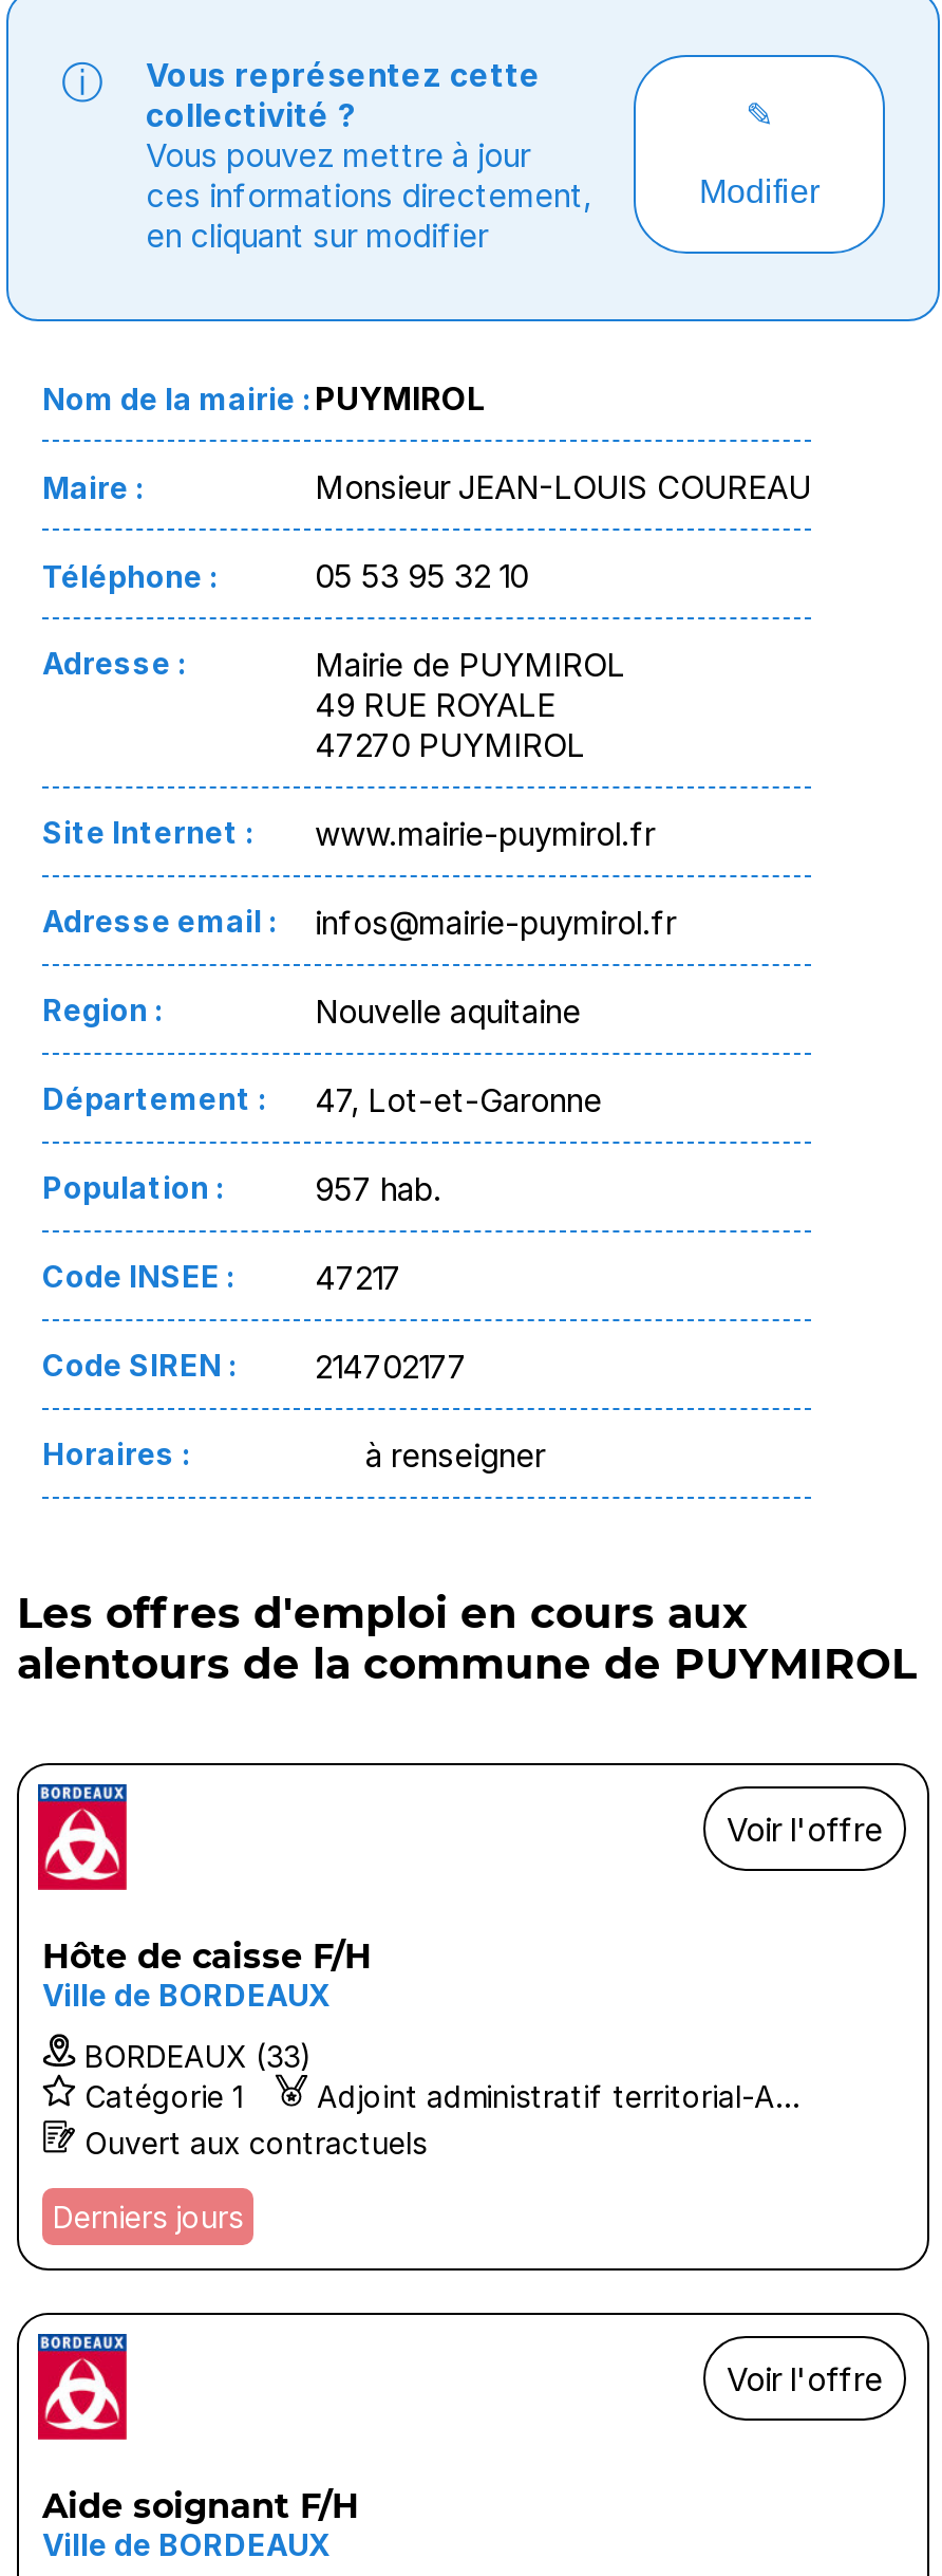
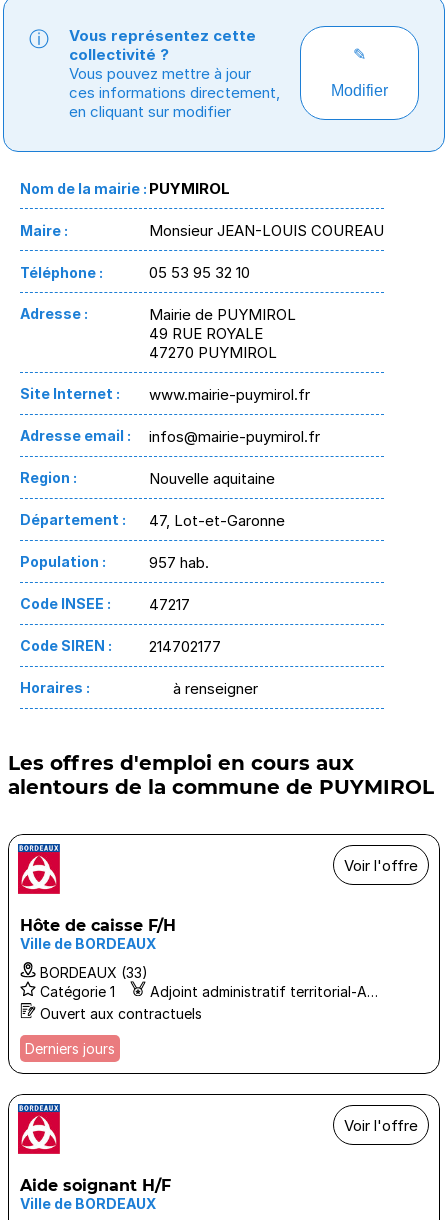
[42,2487,359,2527] Aide soignant F/H -> [20,1176,171,1195] Aide soignant H/F

